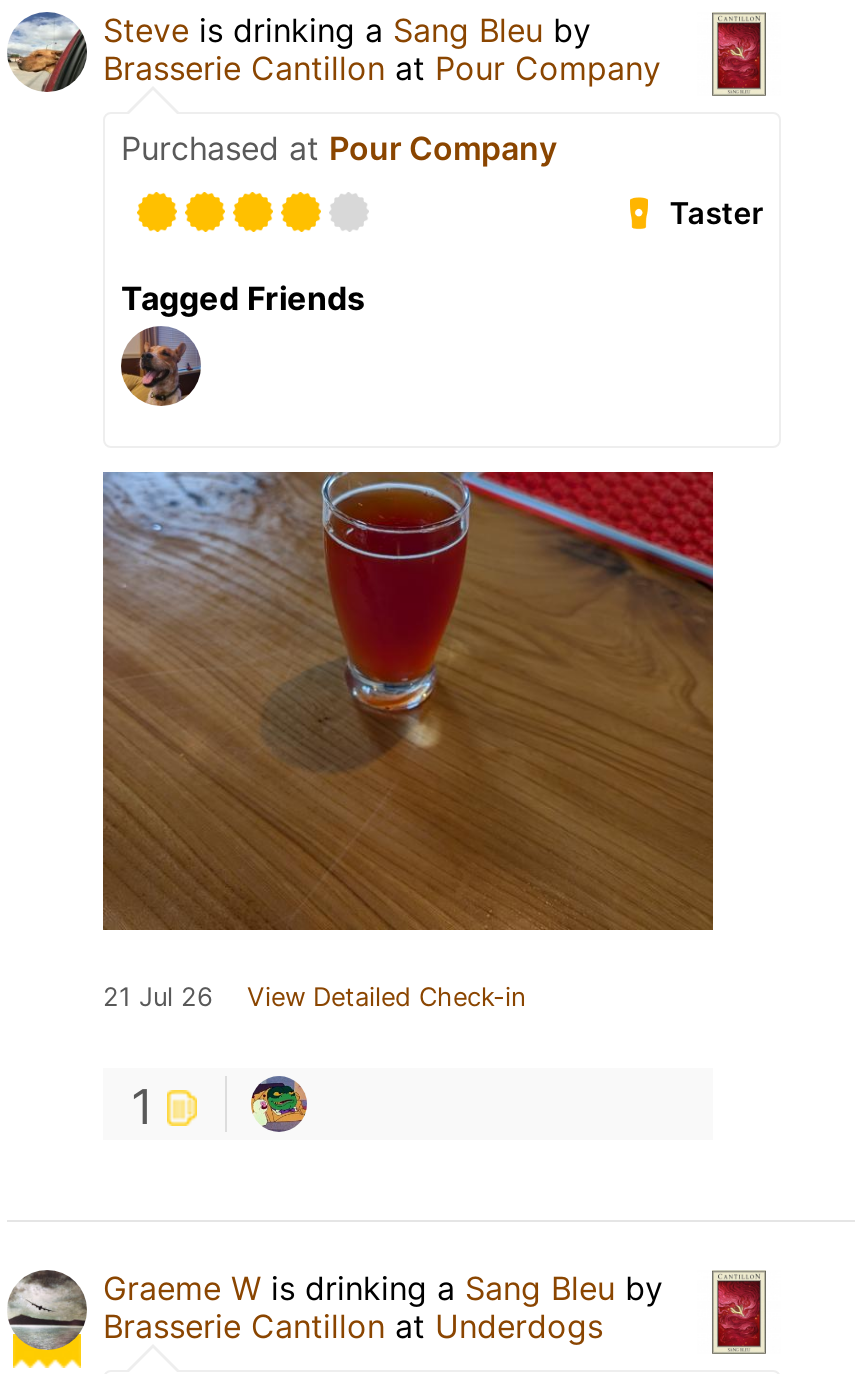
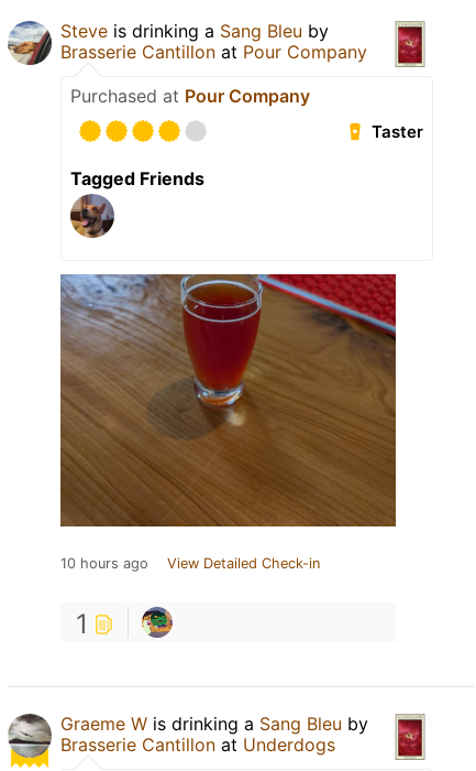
[103,983,525,1013] 21 Jul 26 View Detailed Check-in -> [60,556,320,572] 10 hours ago View Detailed Check-in

